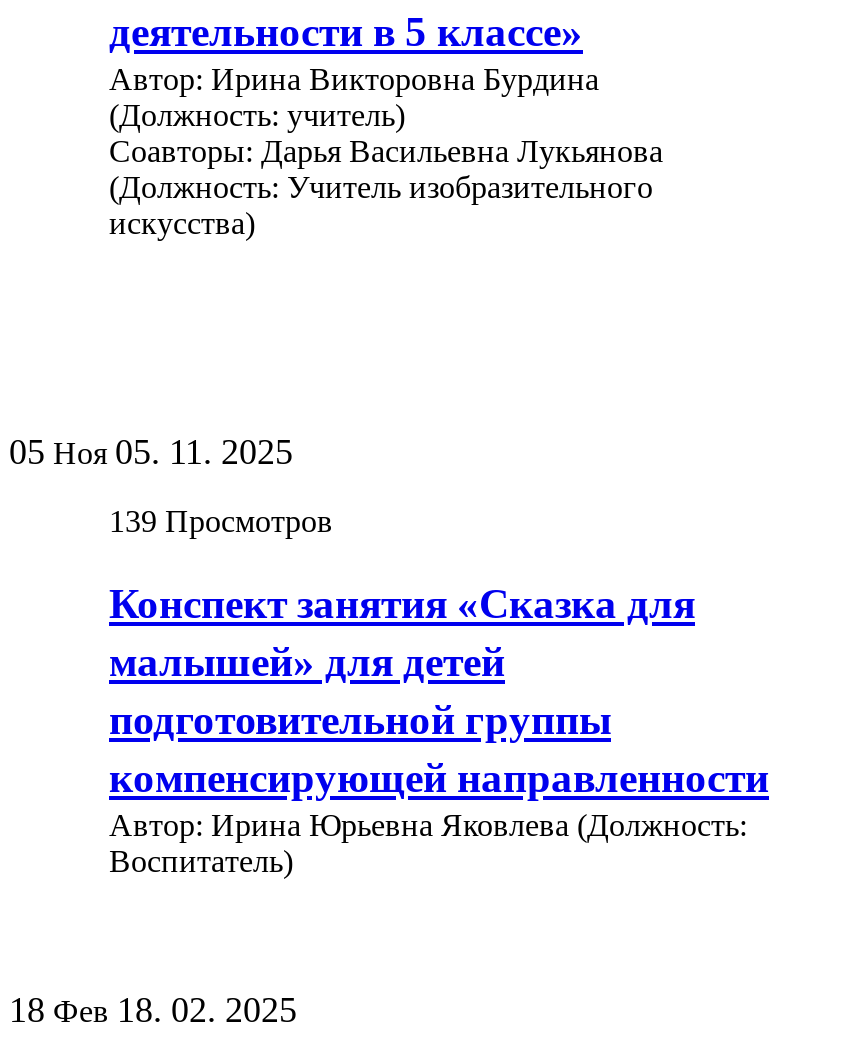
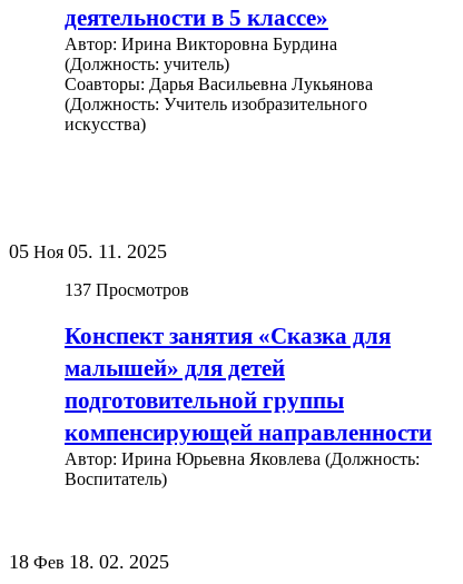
[109,503,333,537] 139 Просмотров -> [65,280,189,299] 137 Просмотров

